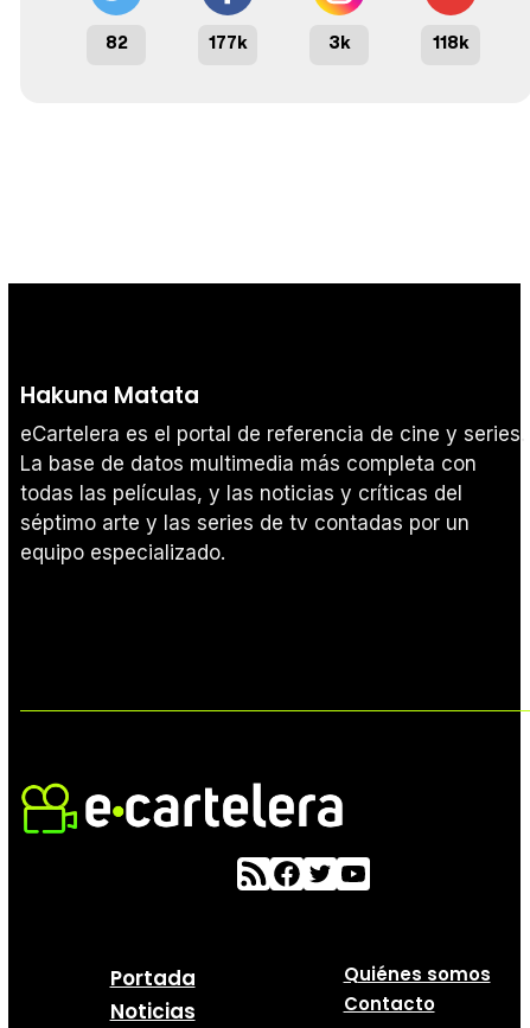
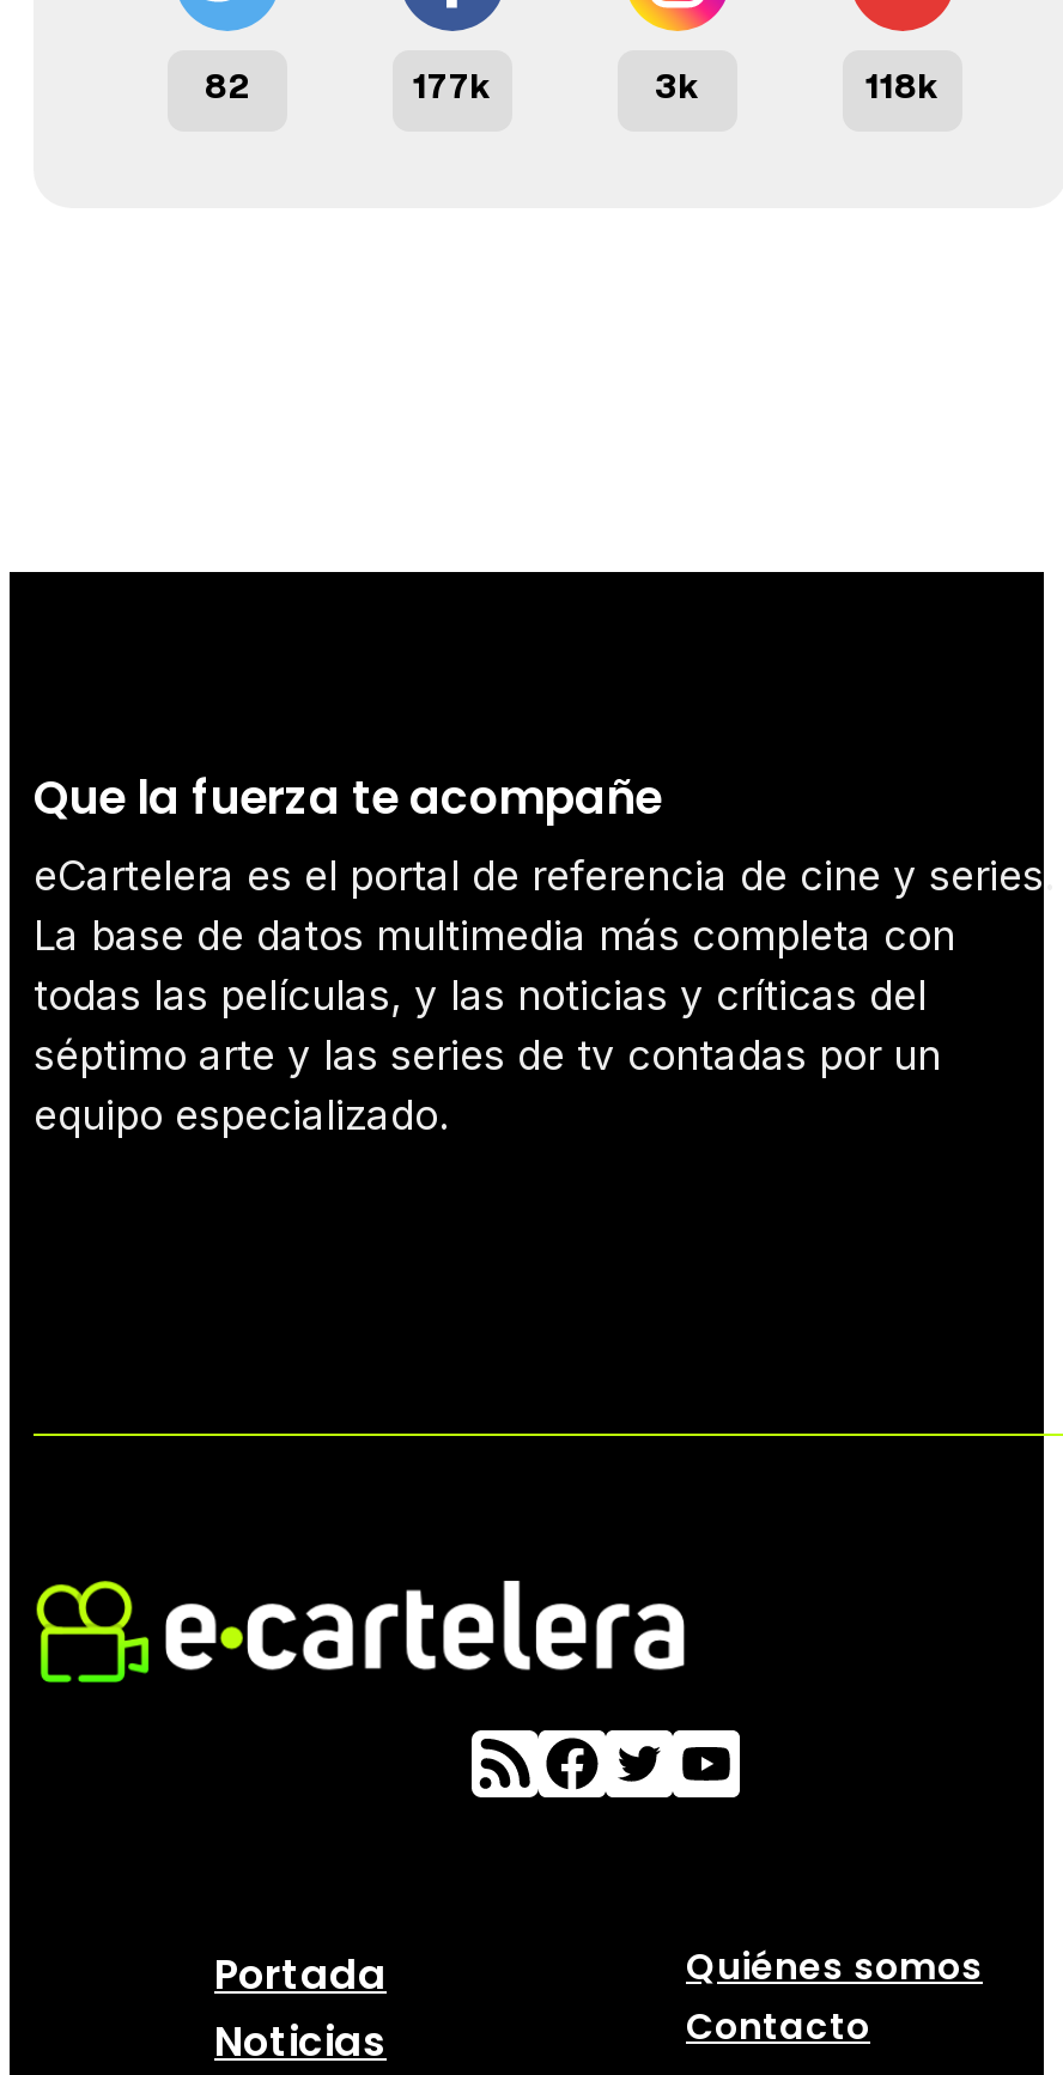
[20,379,199,411] Hakuna Matata -> [34,765,661,830] Que la fuerza te acompañe

